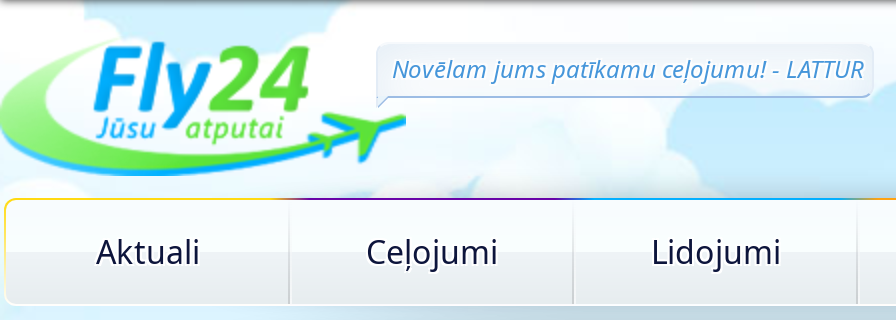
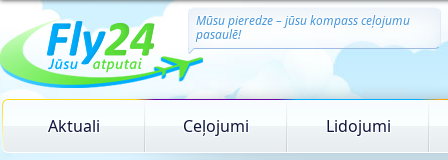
[392,52,864,86] Novēlam jums patīkamu ceļojumu! - LATTUR -> [196,12,410,43] Mūsu pieredze – jūsu kompass ceļojumu | pasaulē!

